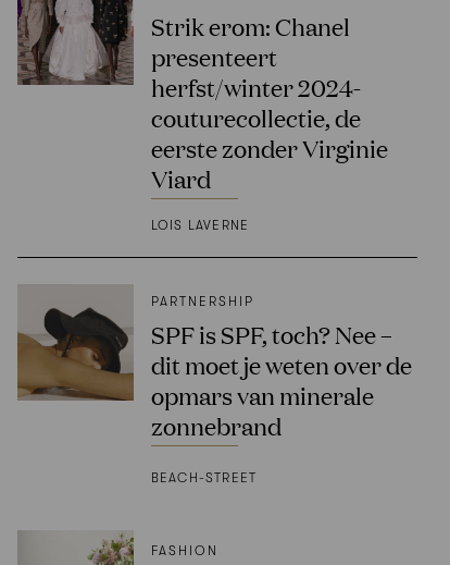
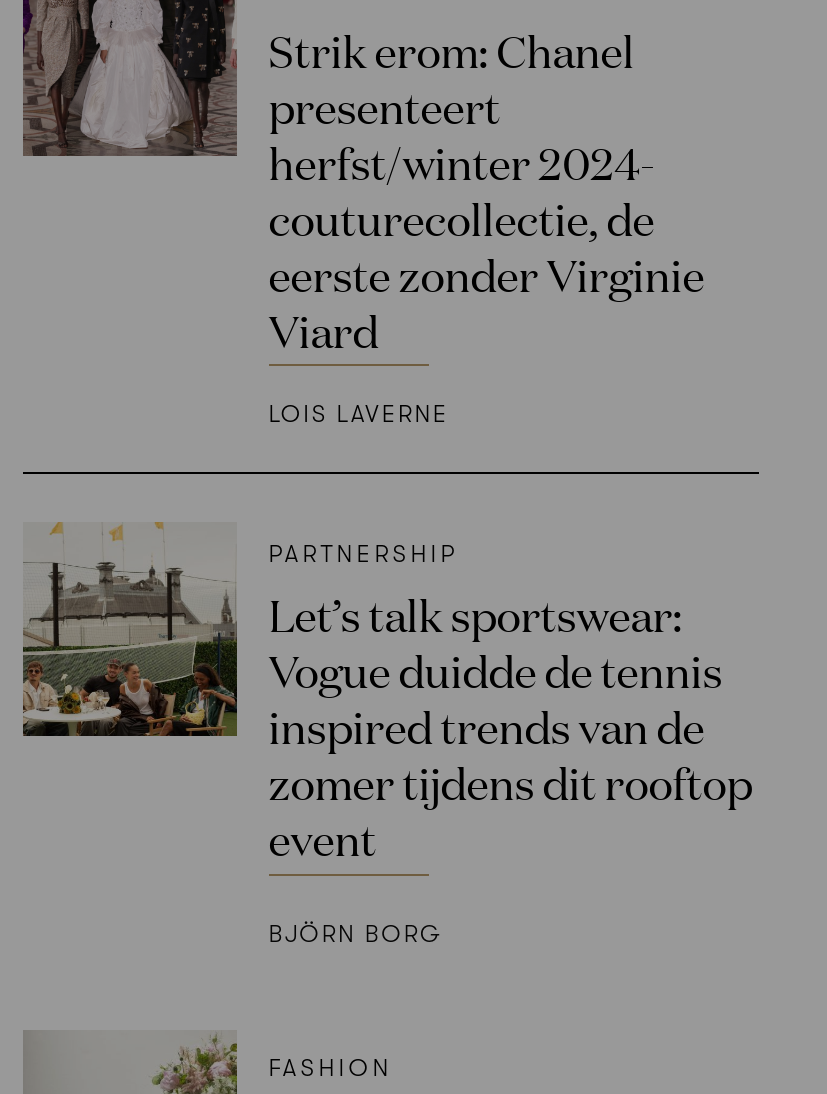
[17,285,412,441] [image] | SPF is SPF, toch? Nee – | dit moet je weten over de | opmars van minerale | zonnebrand -> [23,522,752,866] [image] | Let’s talk sportswear: | Vogue duidde de tennis | inspired trends van de | zomer tijdens dit rooftop | event
[151,470,257,485] BEACH-STREET -> [268,920,442,948] BJÖRN BORG

